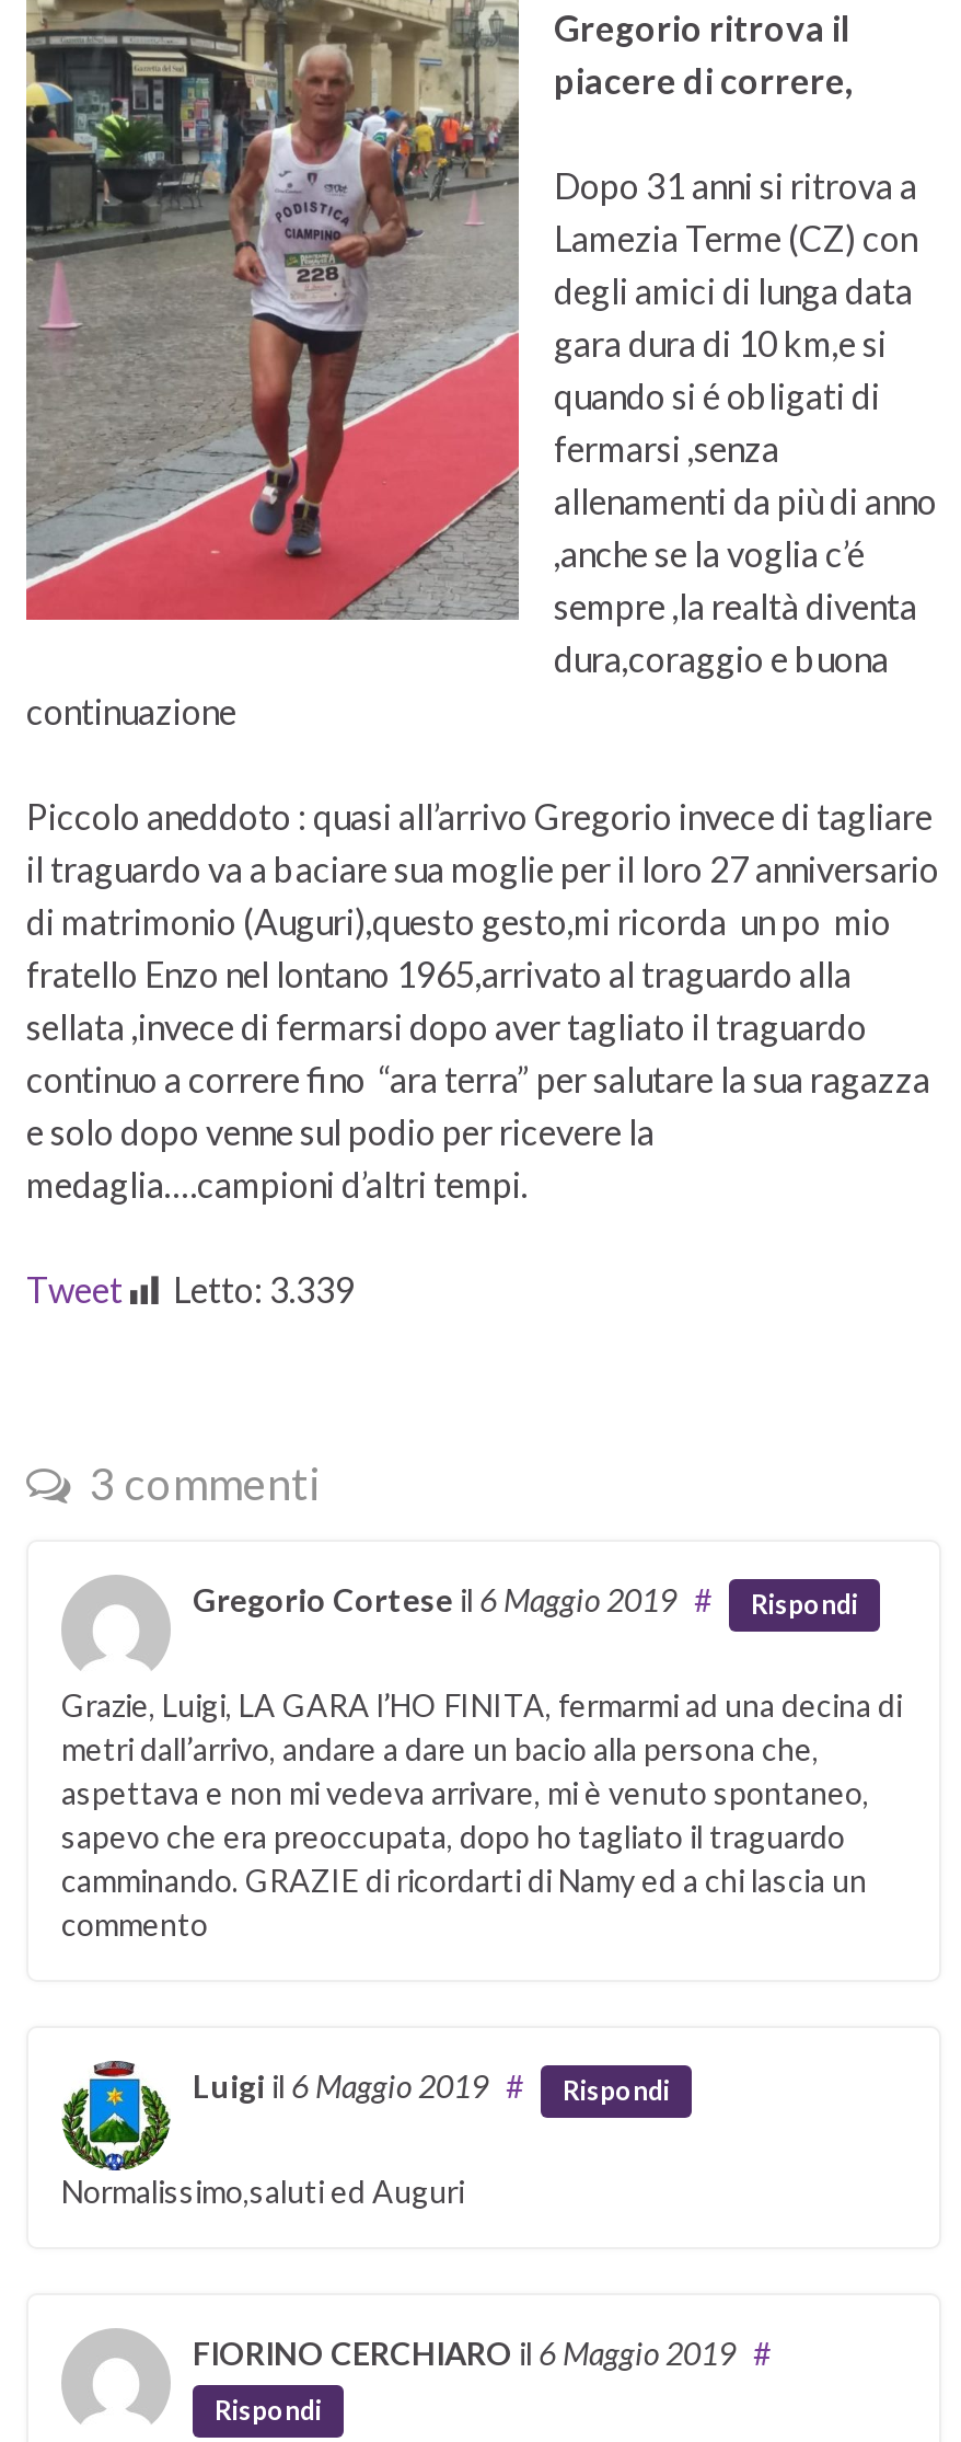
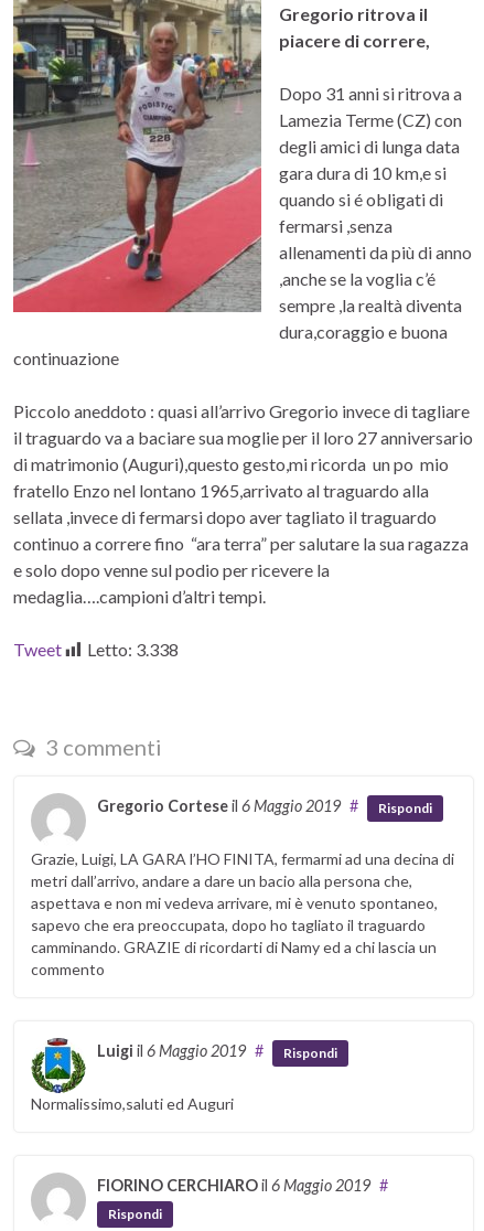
[26,1269,355,1311] Tweet Letto: 3.339 -> [13,639,179,660] Tweet Letto: 3.338

